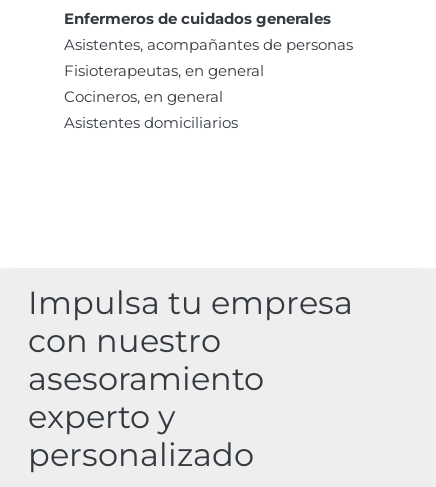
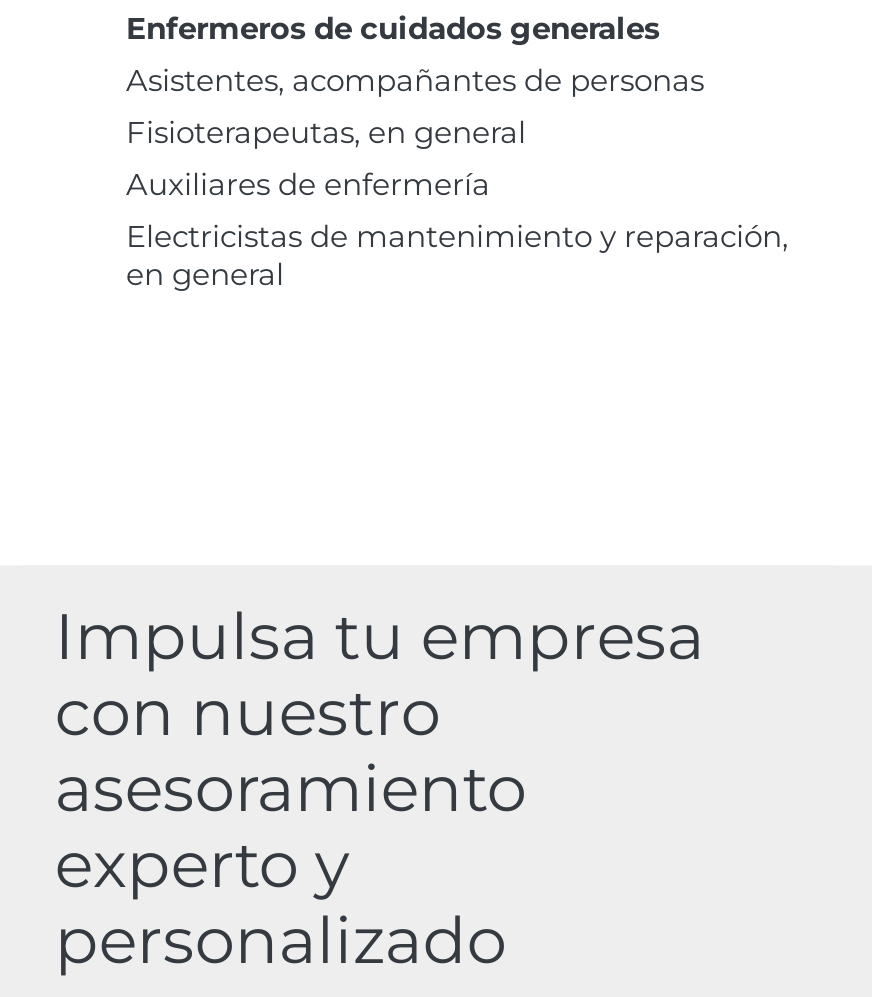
[64,87,238,132] Cocineros, en general | Asistentes domiciliarios -> [126,165,788,293] Auxiliares de enfermería | Electricistas de mantenimiento y reparación, | en general

